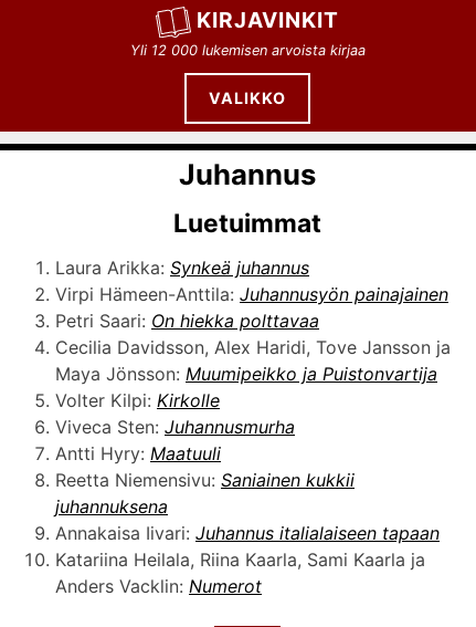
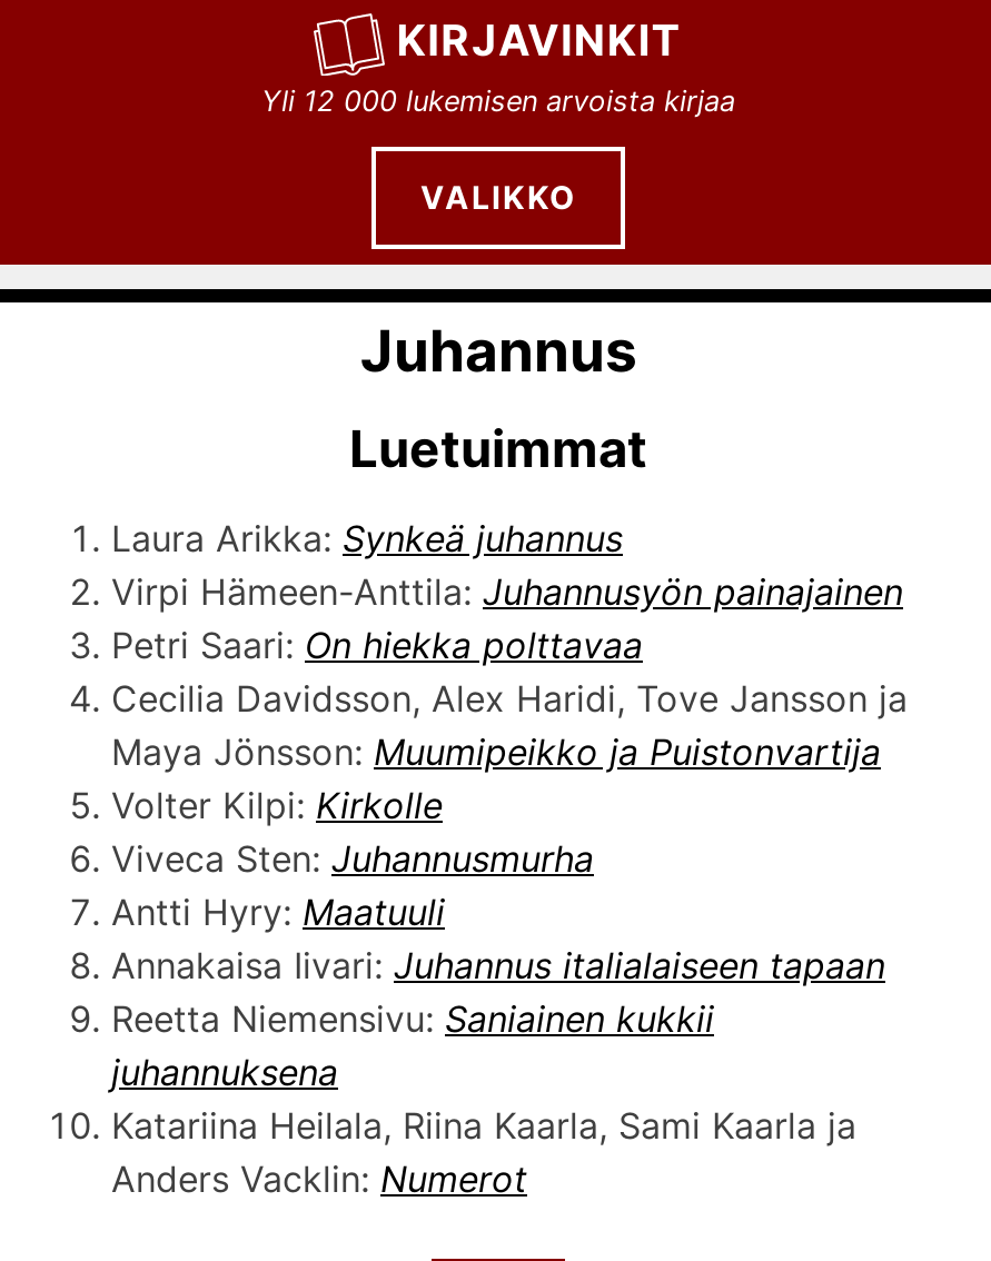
moved [55,469,355,518] -> [111,997,714,1095]: Reetta Niemensivu: Saniainen kukkii | juhannuksena
moved [55,522,440,544] -> [111,943,885,988]: Annakaisa Iivari: Juhannus italialaiseen tapaan

